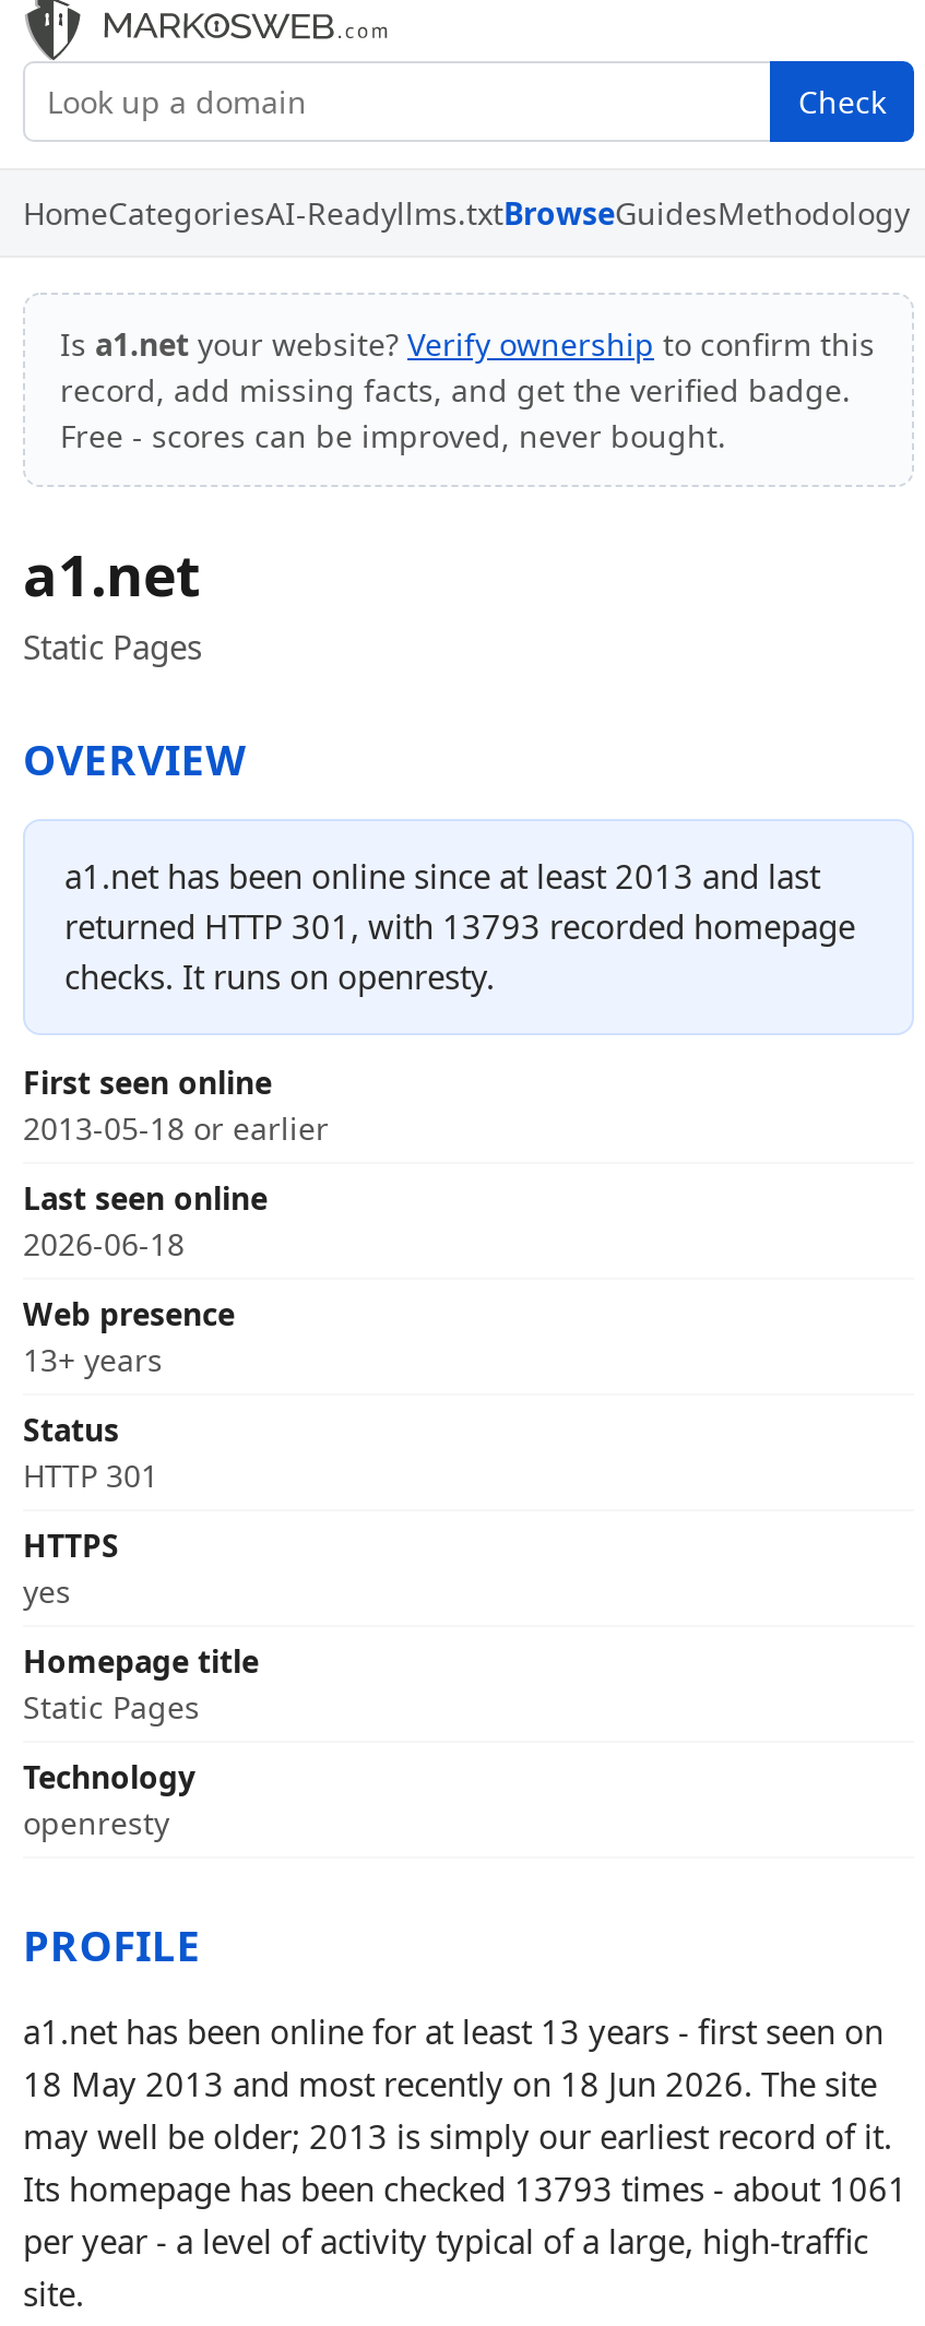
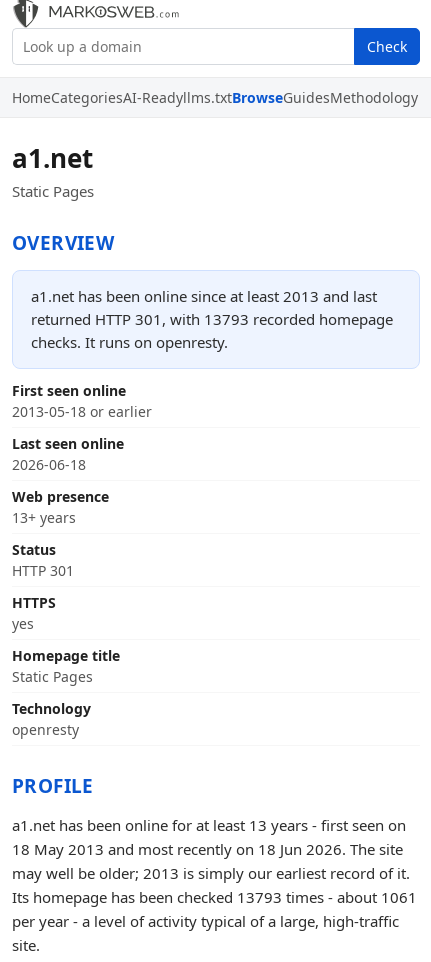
[60,323,875,456] Is a1.net your website? Verify ownership to confirm this | record, add missing facts, and get the verified badge. | Free - scores can be improved, never bought. -> none

